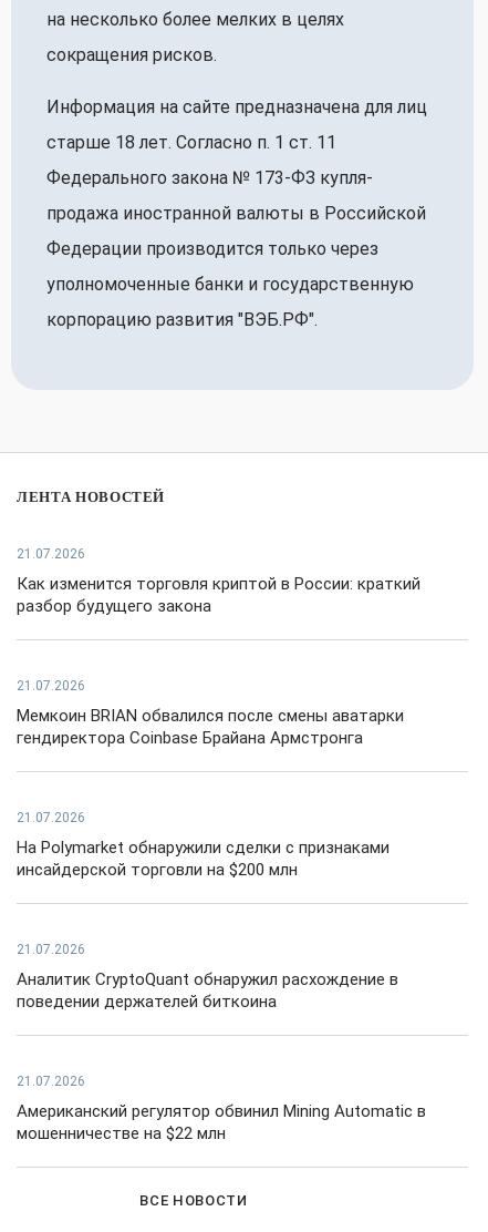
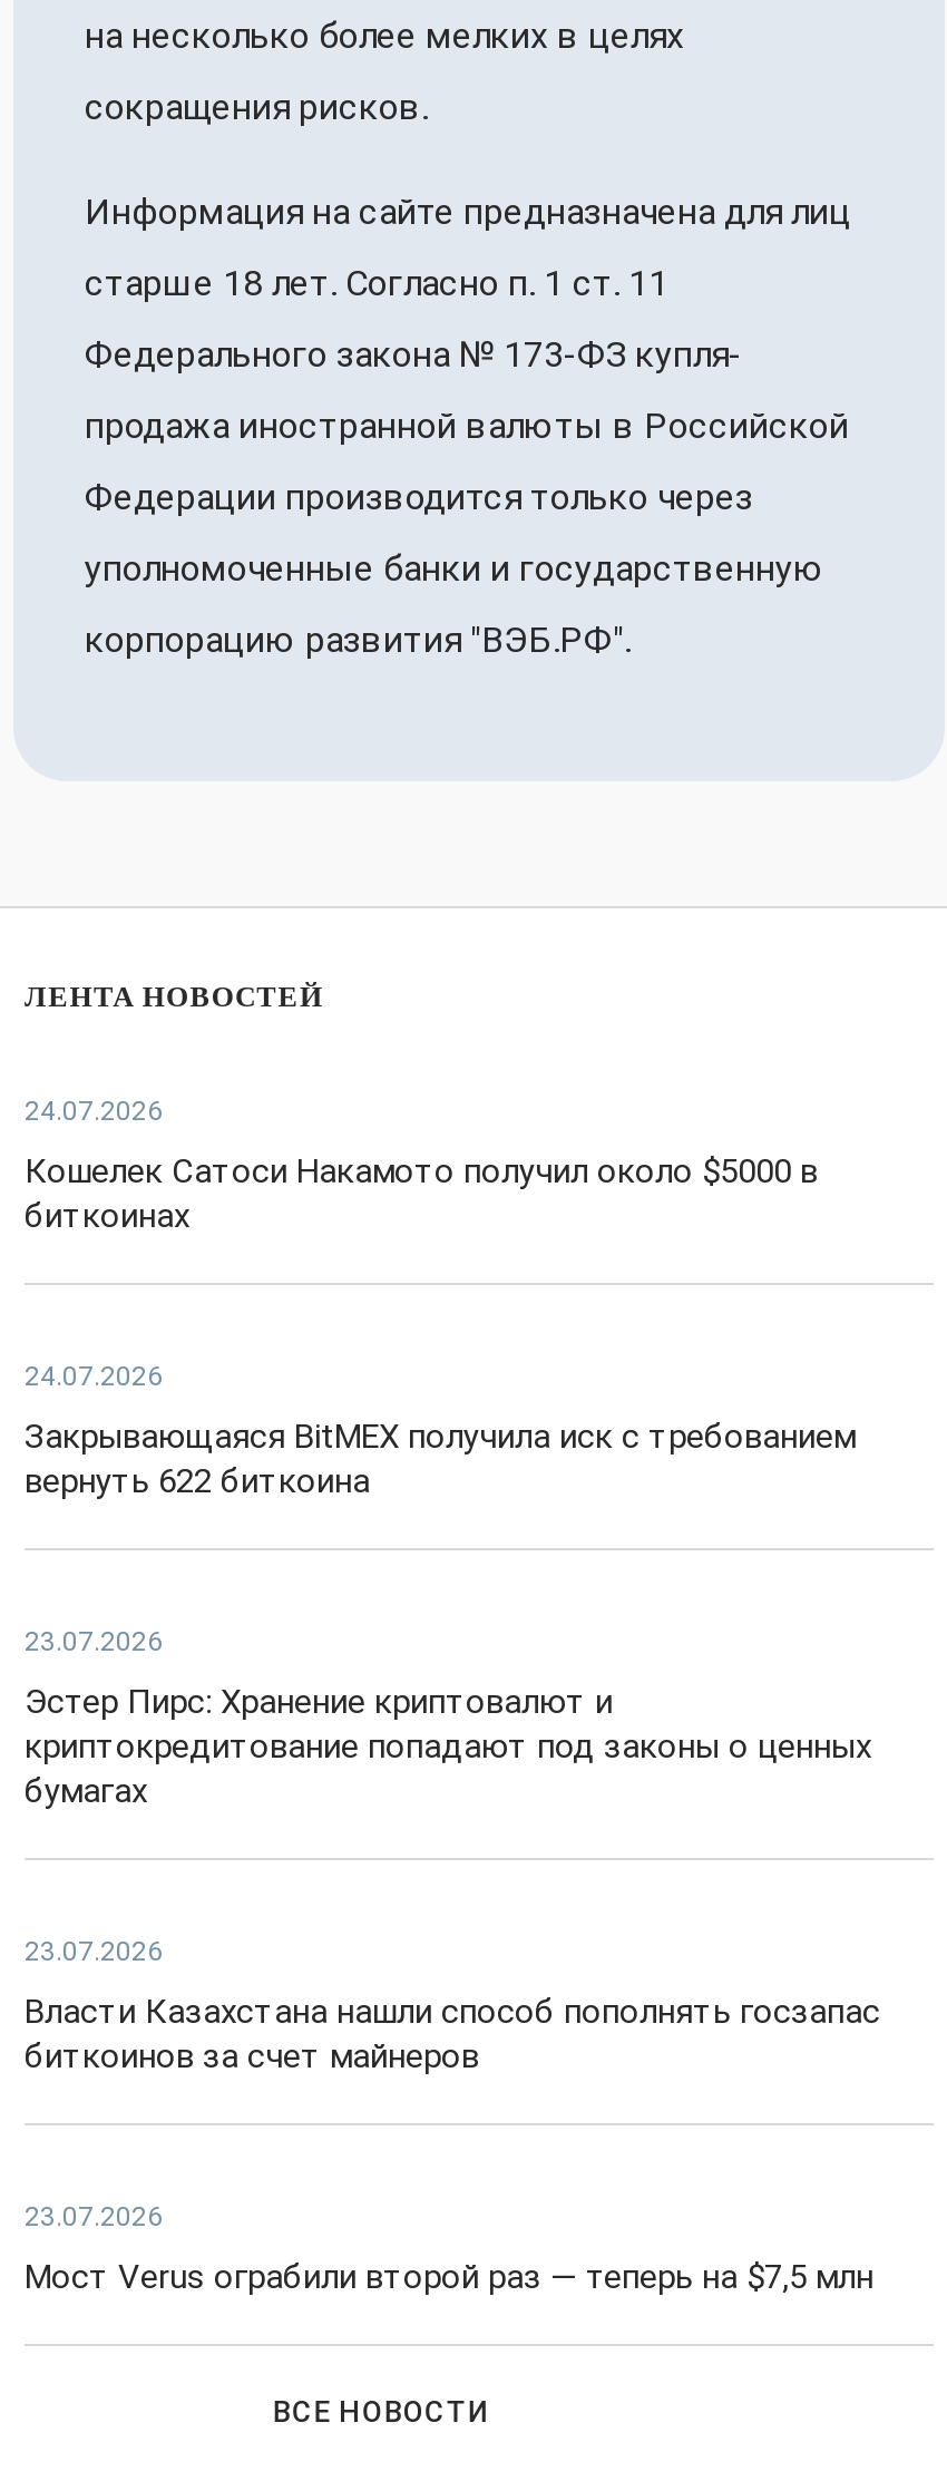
[17,546,85,561] 21.07.2026 -> [25,1095,163,1126] 24.07.2026
[17,574,420,616] Как изменится торговля криптой в России: краткий | разбор будущего закона -> [25,1151,818,1236] Кошелек Сатоси Накамото получил около $5000 в | биткоинах
[17,678,85,693] 21.07.2026 -> [25,1360,163,1392] 24.07.2026
[17,706,404,748] Мемкоин BRIAN обвалился после смены аватарки | гендиректора Coinbase Брайана Армстронга -> [25,1416,856,1501] Закрывающаяся BitMEX получила иск с требованием | вернуть 622 биткоина
[17,810,85,825] 21.07.2026 -> [25,1626,163,1657] 23.07.2026
[17,837,390,879] На Polymarket обнаружили сделки с признаками | инсайдерской торговли на $200 млн -> [25,1681,871,1811] Эстер Пирс: Хранение криптовалют и | криптокредитование попадают под законы о ценных | бумагах
[17,942,85,957] 21.07.2026 -> [25,1936,163,1967] 23.07.2026
[17,969,398,1011] Аналитик CryptoQuant обнаружил расхождение в | поведении держателей биткоина -> [25,1991,880,2076] Власти Казахстана нашли способ пополнять госзапас | биткоинов за счет майнеров
[17,1073,85,1089] 21.07.2026 -> [25,2201,163,2232] 23.07.2026
[17,1101,426,1143] Американский регулятор обвинил Mining Automatic в | мошенничестве на $22 млн -> [25,2257,873,2297] Мост Verus ограбили второй раз — теперь на $7,5 млн

